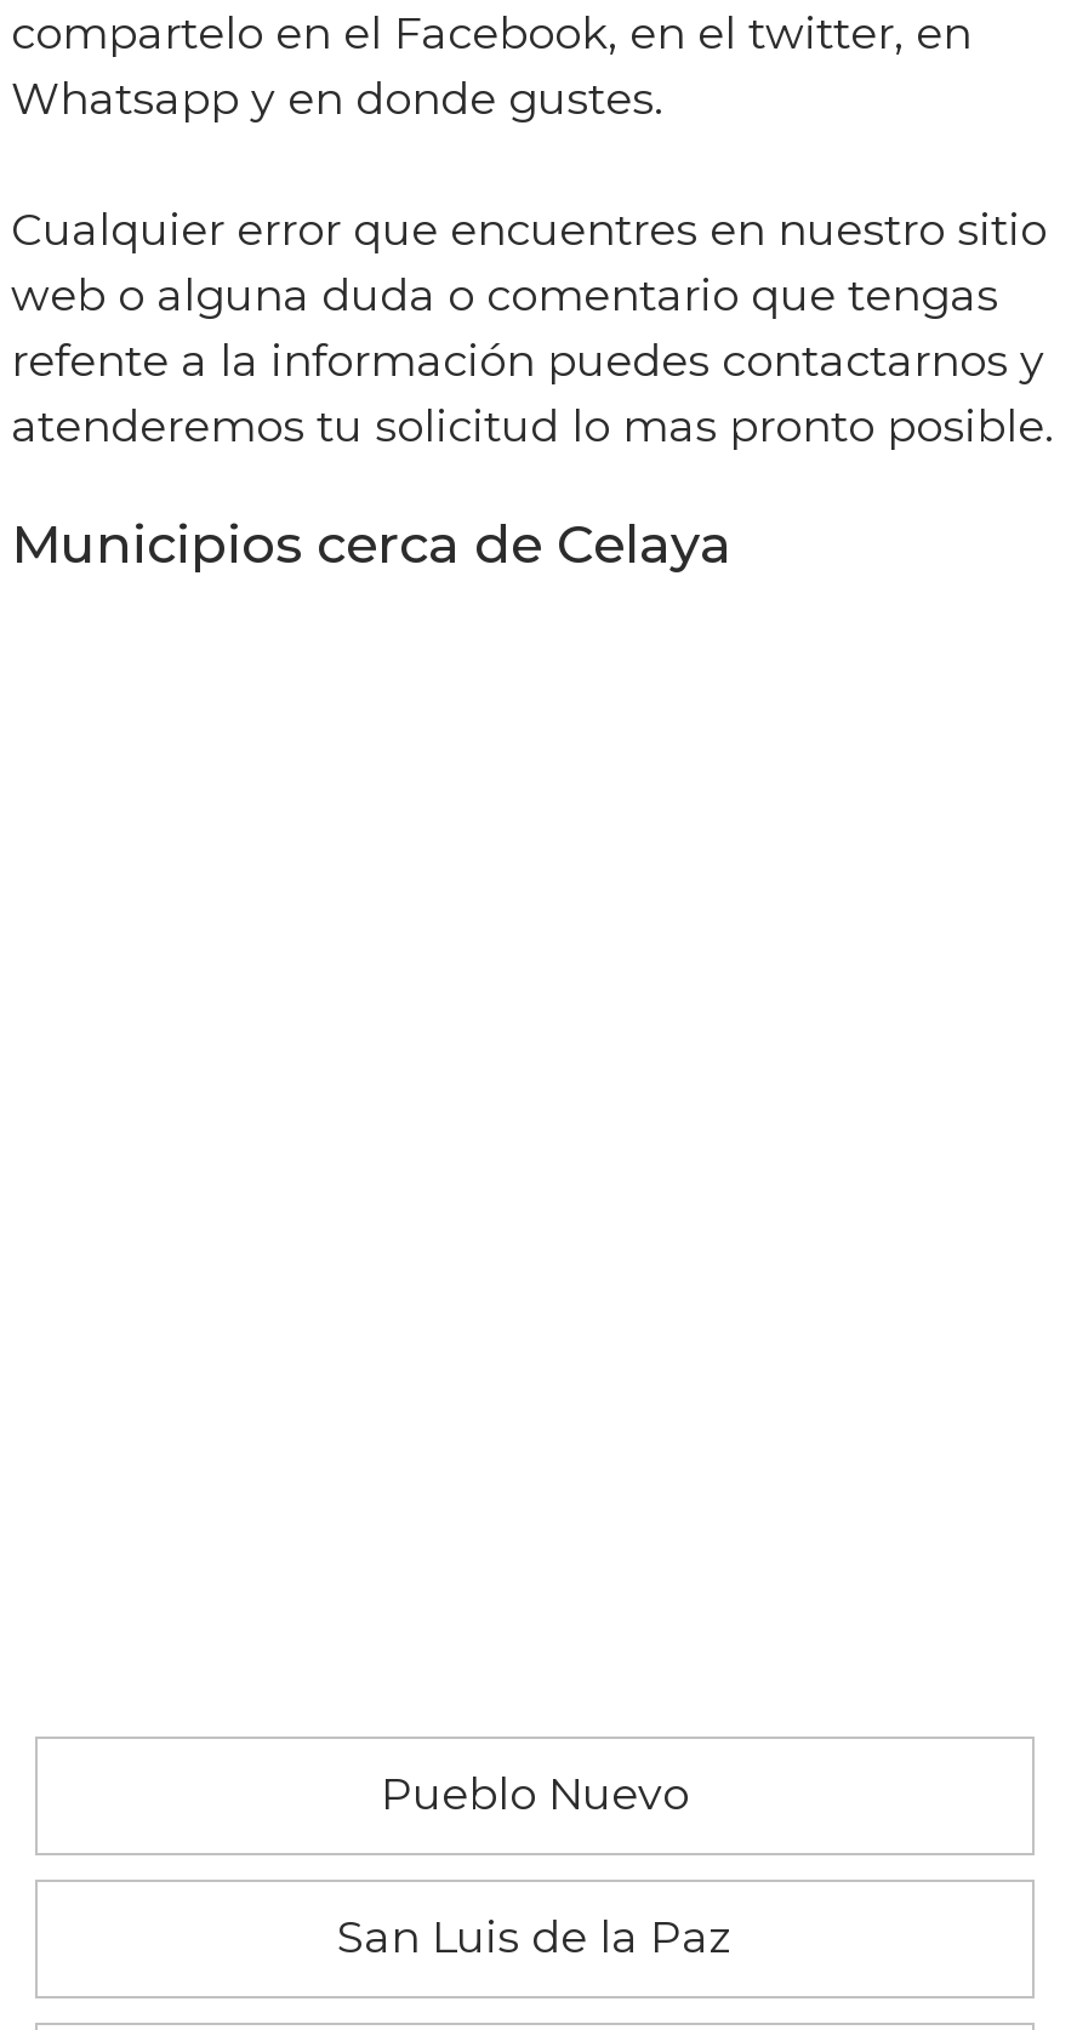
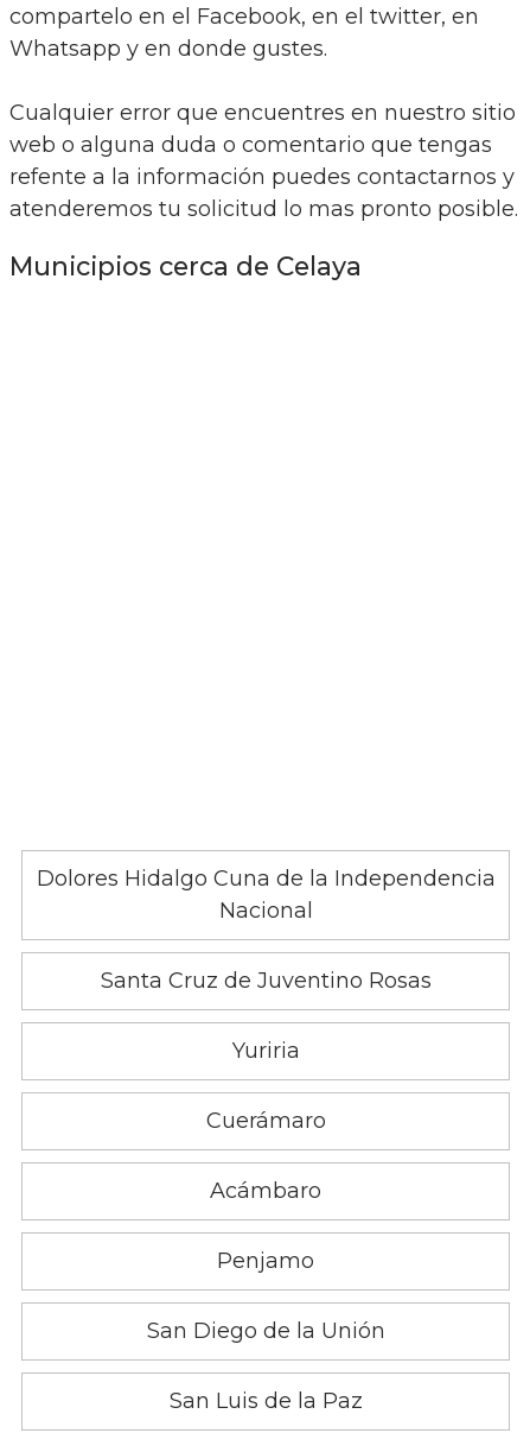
[381,1769,689,1822] Pueblo Nuevo -> [36,866,495,1344] Dolores Hidalgo Cuna de la Independencia | Nacional | Santa Cruz de Juventino Rosas | Yuriria | Cuerámaro | Acámbaro | Penjamo | San Diego de la Unión

